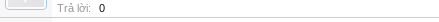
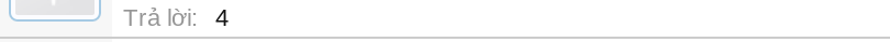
[57,2,105,14] Trả lời: 0 -> [123,4,229,30] Trả lời: 4

